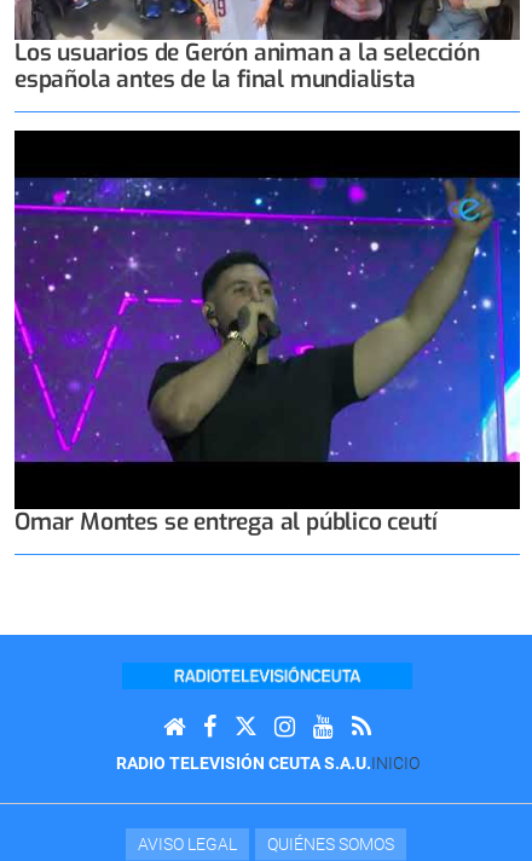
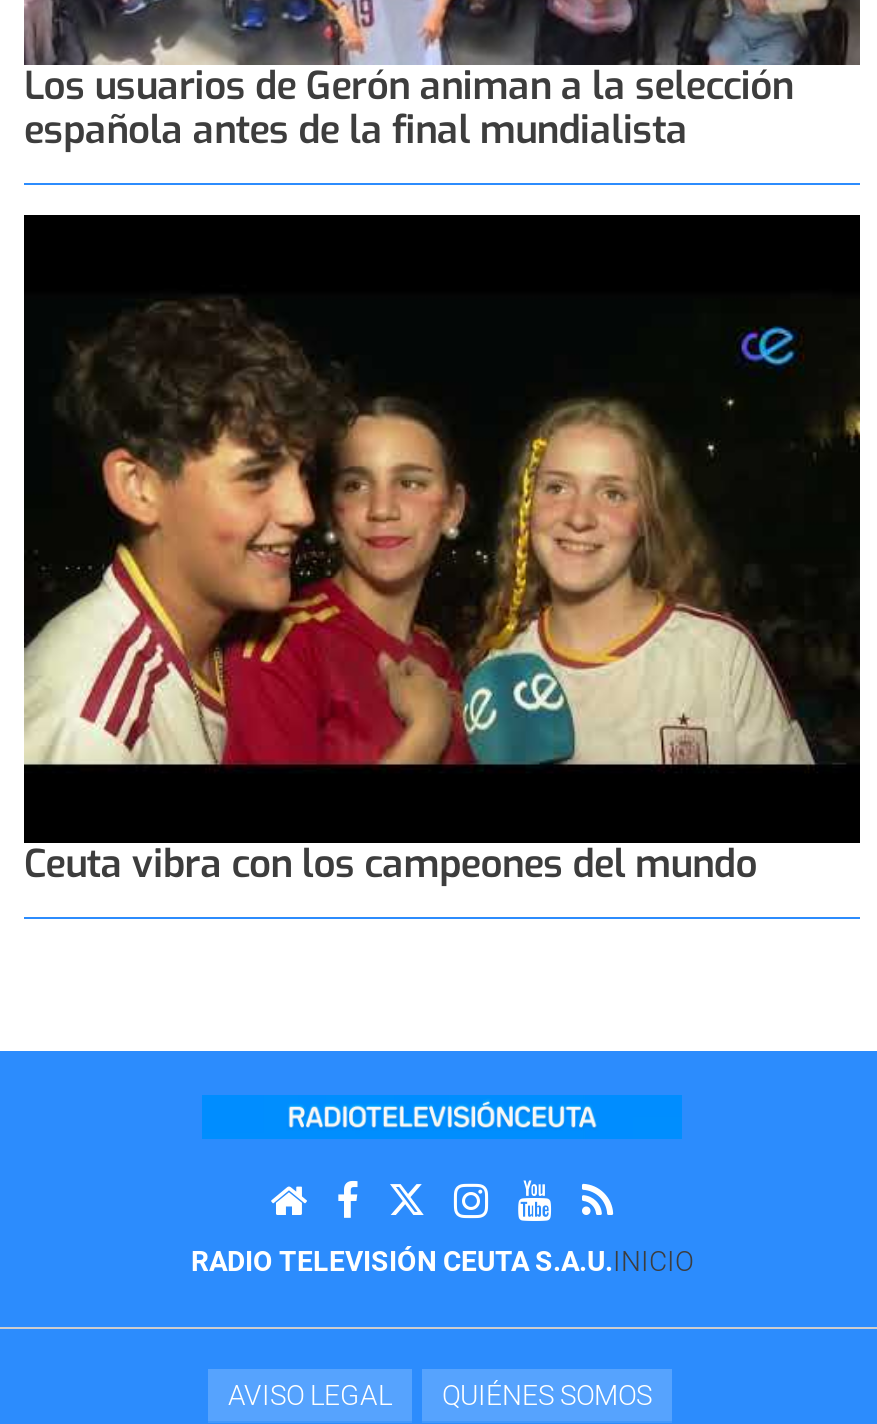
[13,175,521,537] [image] | Omar Montes se entrega al público ceutí -> [22,292,862,888] [image] | Ceuta vibra con los campeones del mundo

